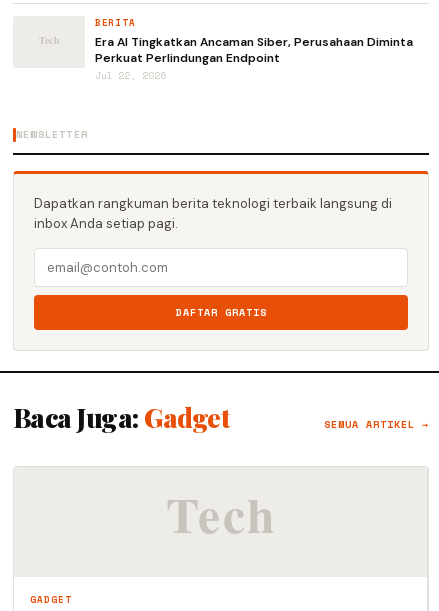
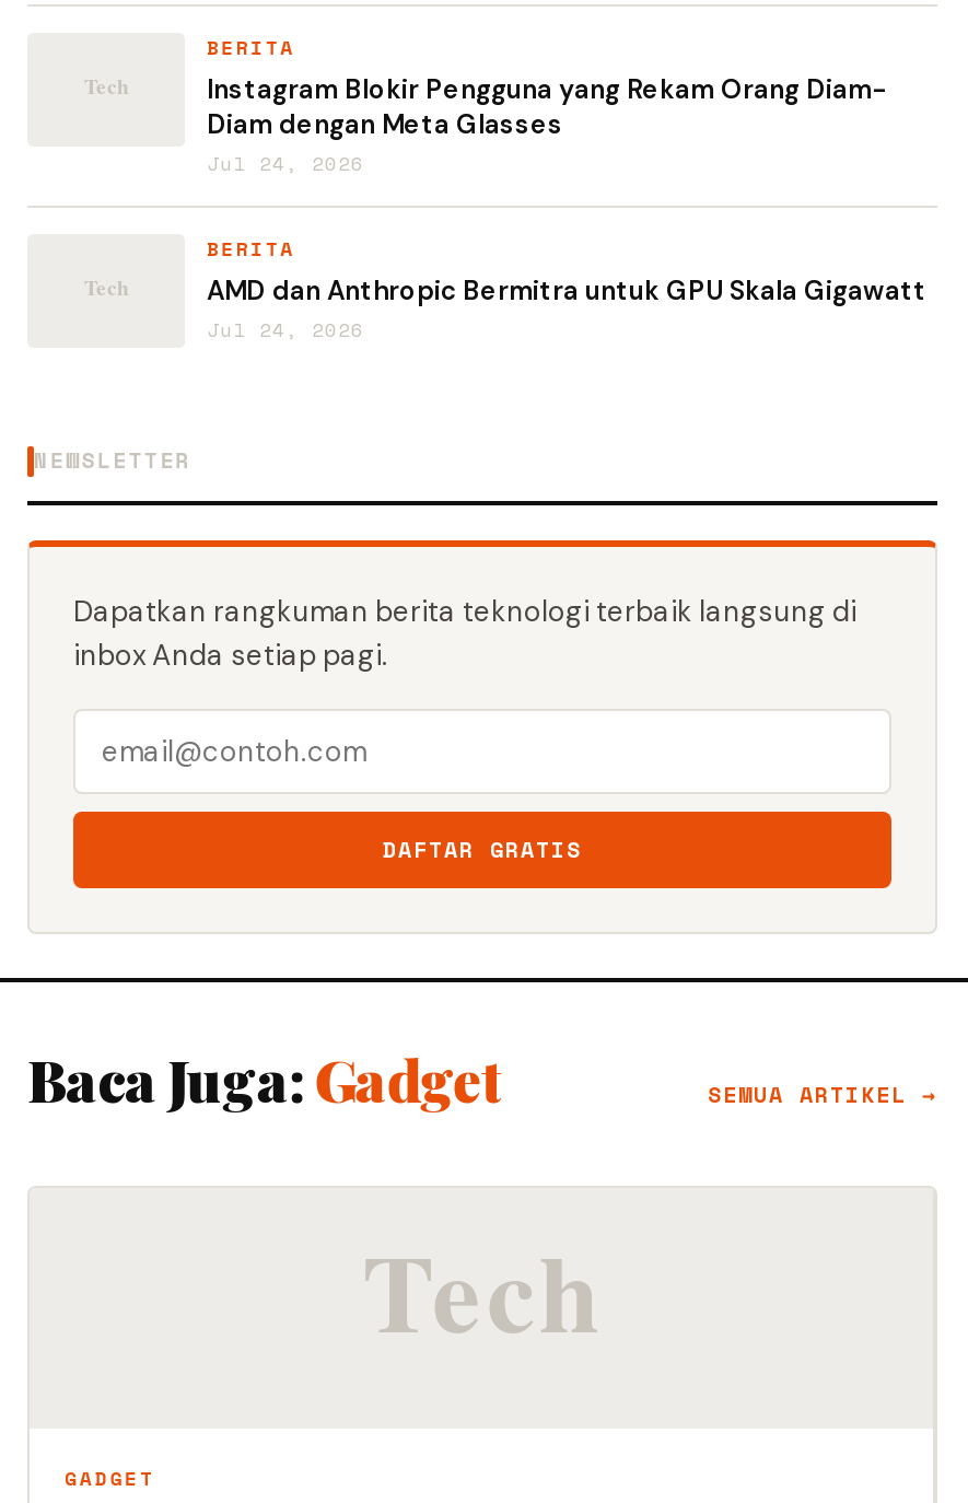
[95,34,413,82] Era AI Tingkatkan Ancaman Siber, Perusahaan Diminta | Perkuat Perlindungan Endpoint | Jul 22, 2026 -> [207,72,926,343] Instagram Blokir Pengguna yang Rekam Orang Diam- | Diam dengan Meta Glasses | Jul 24, 2026 | BERITA | AMD dan Anthropic Bermitra untuk GPU Skala Gigawatt | Jul 24, 2026

